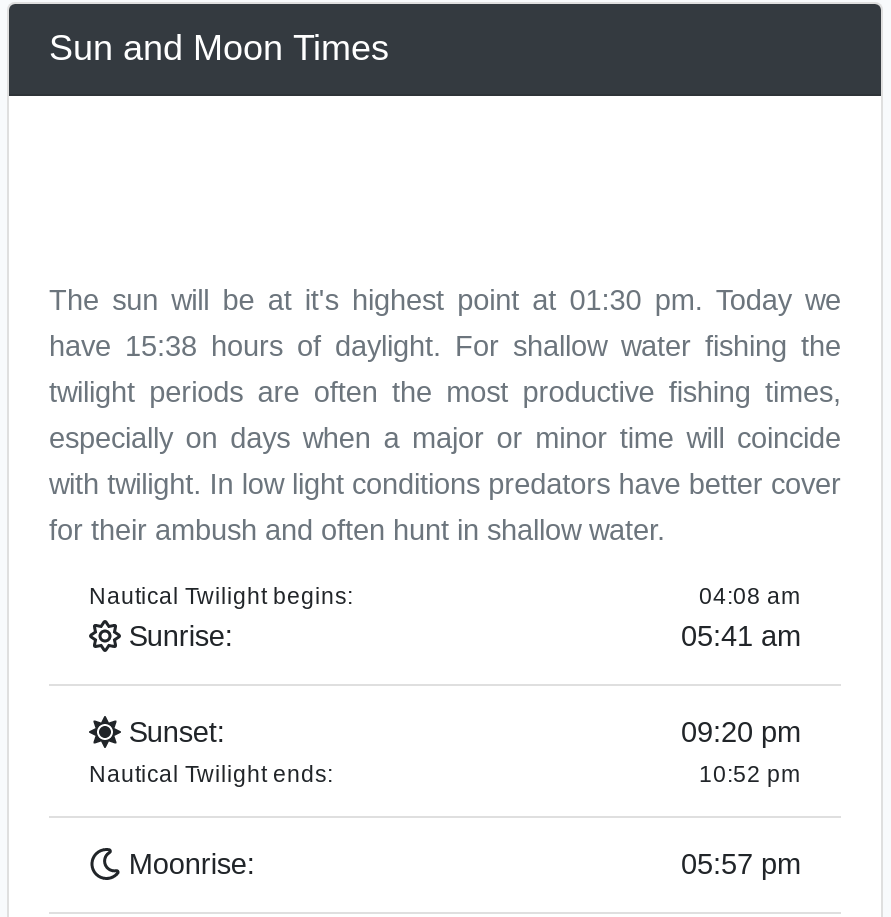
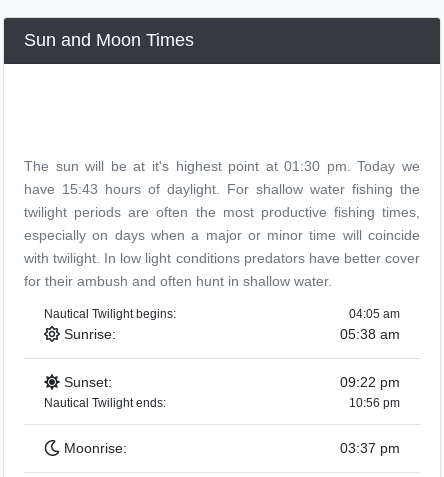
[49,329,841,361] have 15:38 hours of daylight. For shallow water fishing the -> [24,181,420,197] have 15:43 hours of daylight. For shallow water fishing the
[699,583,801,607] 04:08 am -> [349,308,400,320] 04:05 am
[681,619,801,651] 05:41 am -> [340,326,400,342] 05:38 am
[681,715,801,747] 09:20 pm -> [340,374,400,390] 09:22 pm
[699,761,801,785] 10:52 pm -> [349,397,400,409] 10:56 pm
[681,847,801,879] 05:57 pm -> [340,440,400,456] 03:37 pm

